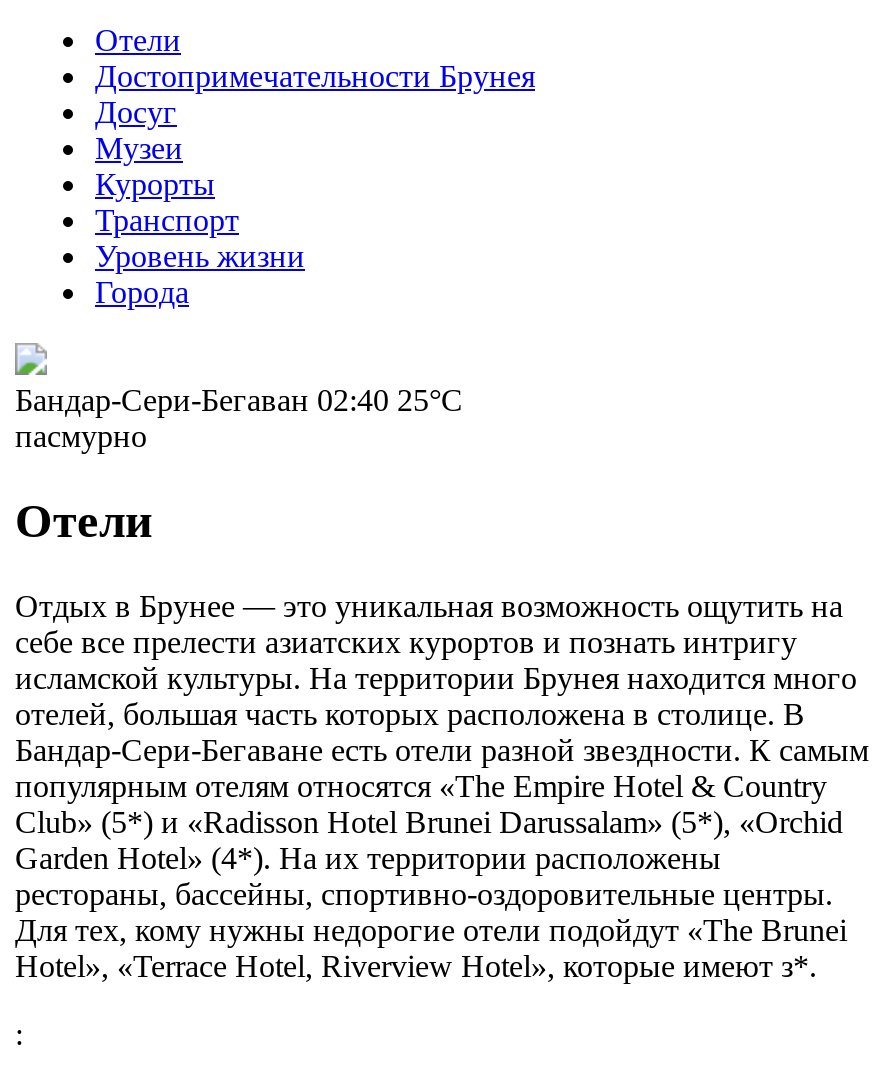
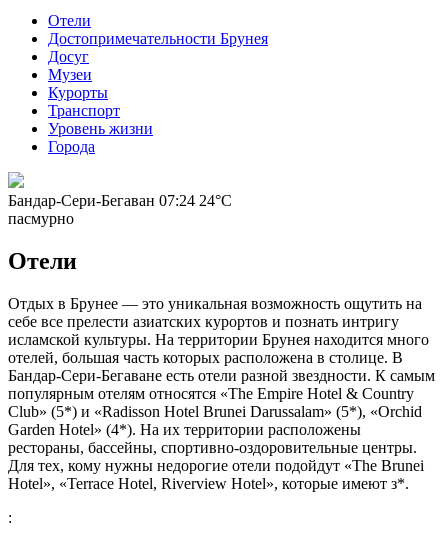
[15,383,463,417] Бандар-Сери-Бегаван 02:40 25°C -> [8,192,232,209] Бандар-Сери-Бегаван 07:24 24°C

